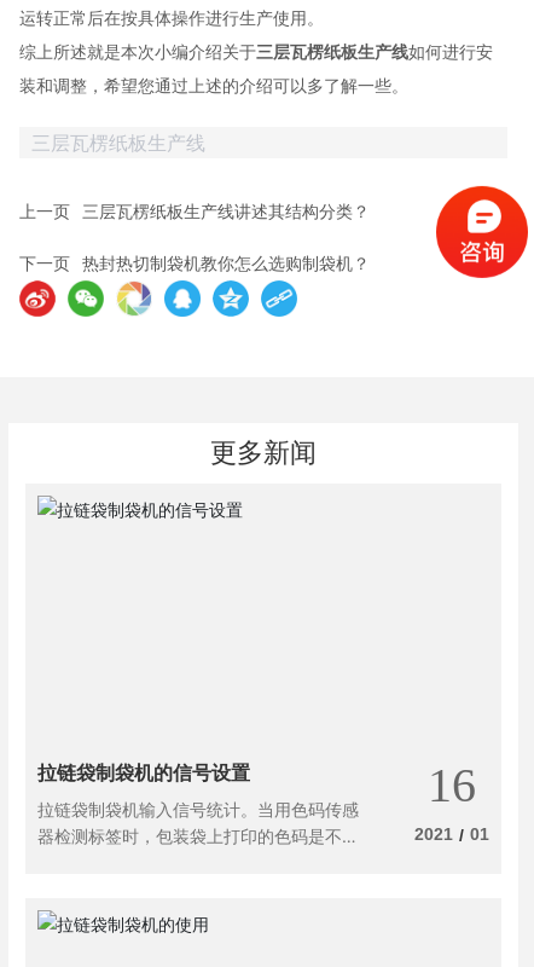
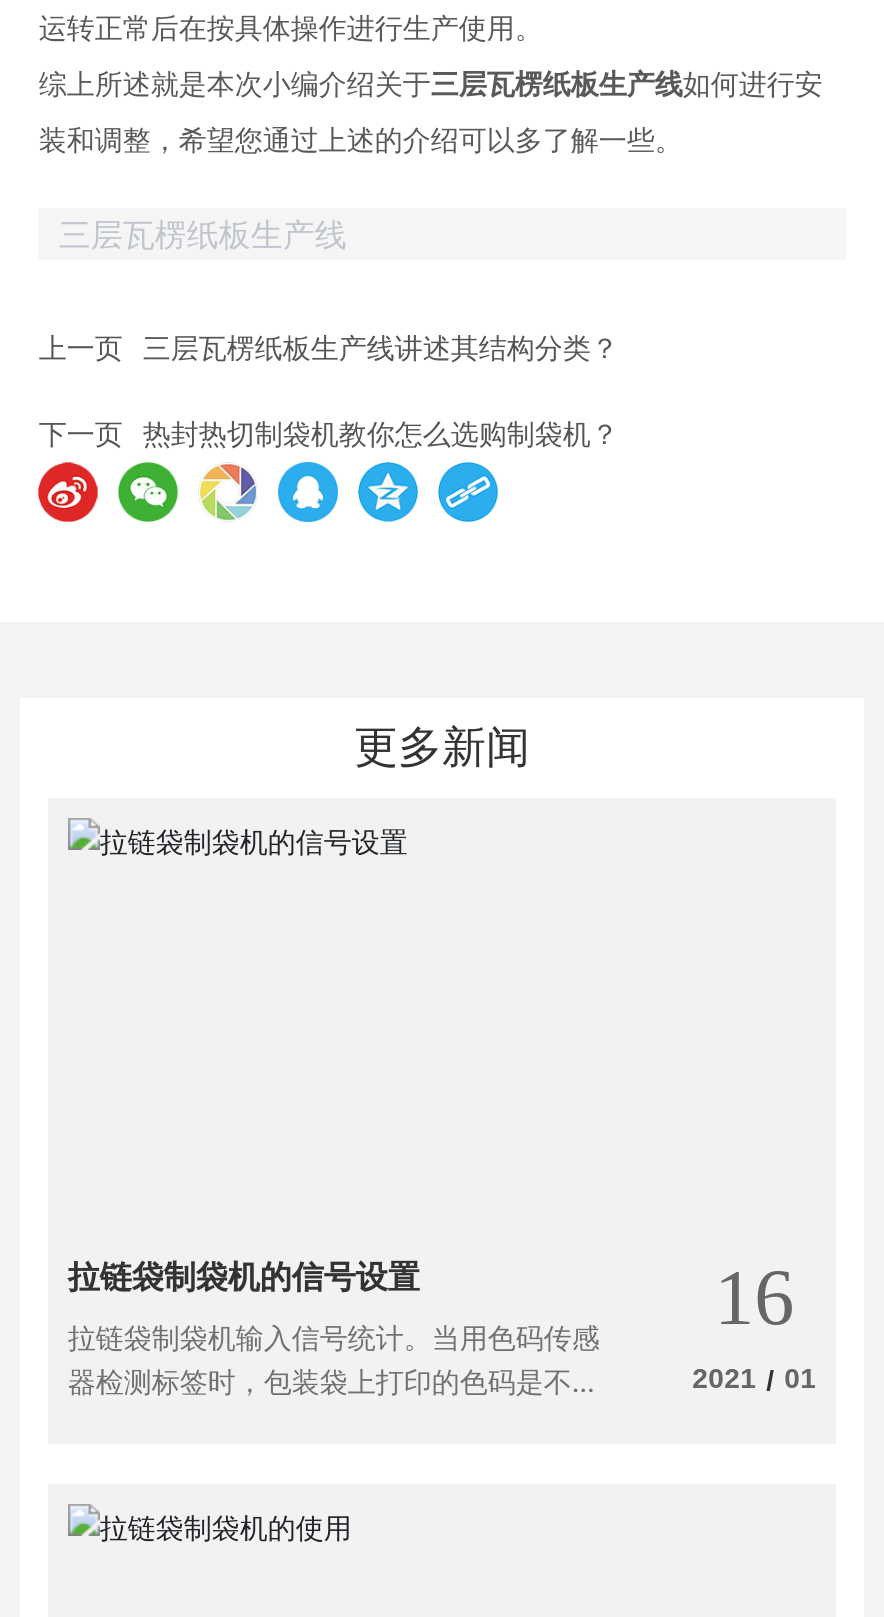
[435,185,529,279] [image] -> none

